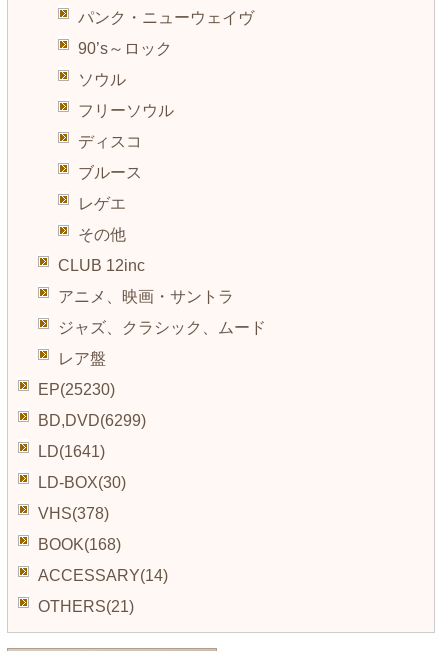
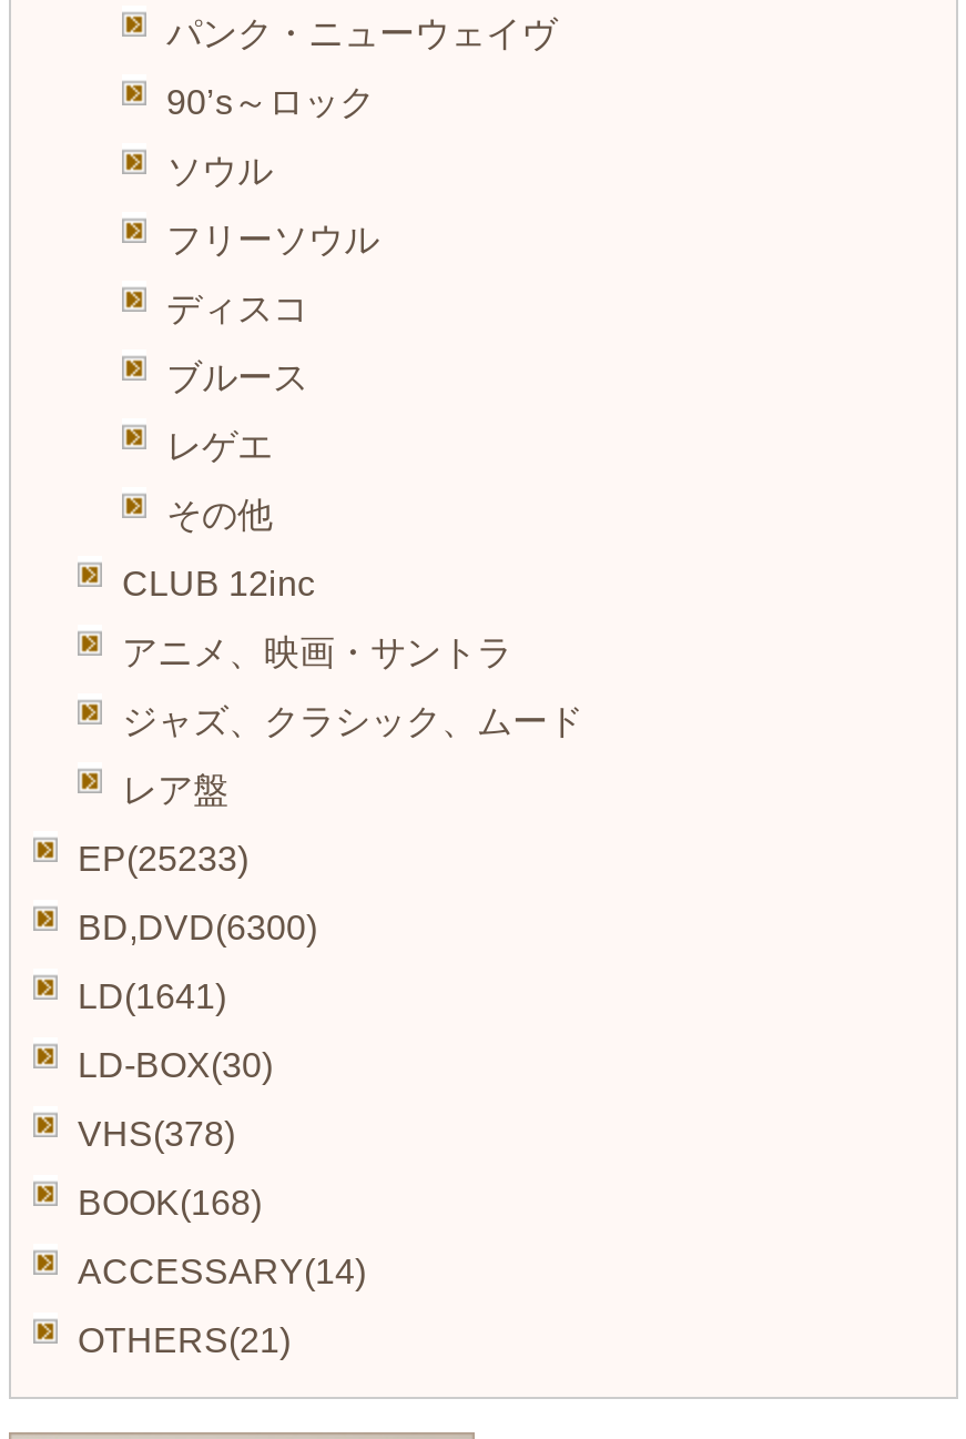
[38,381,115,398] EP(25230) -> [78,840,248,878] EP(25233)
[38,412,146,429] BD,DVD(6299) -> [78,909,317,947] BD,DVD(6300)

